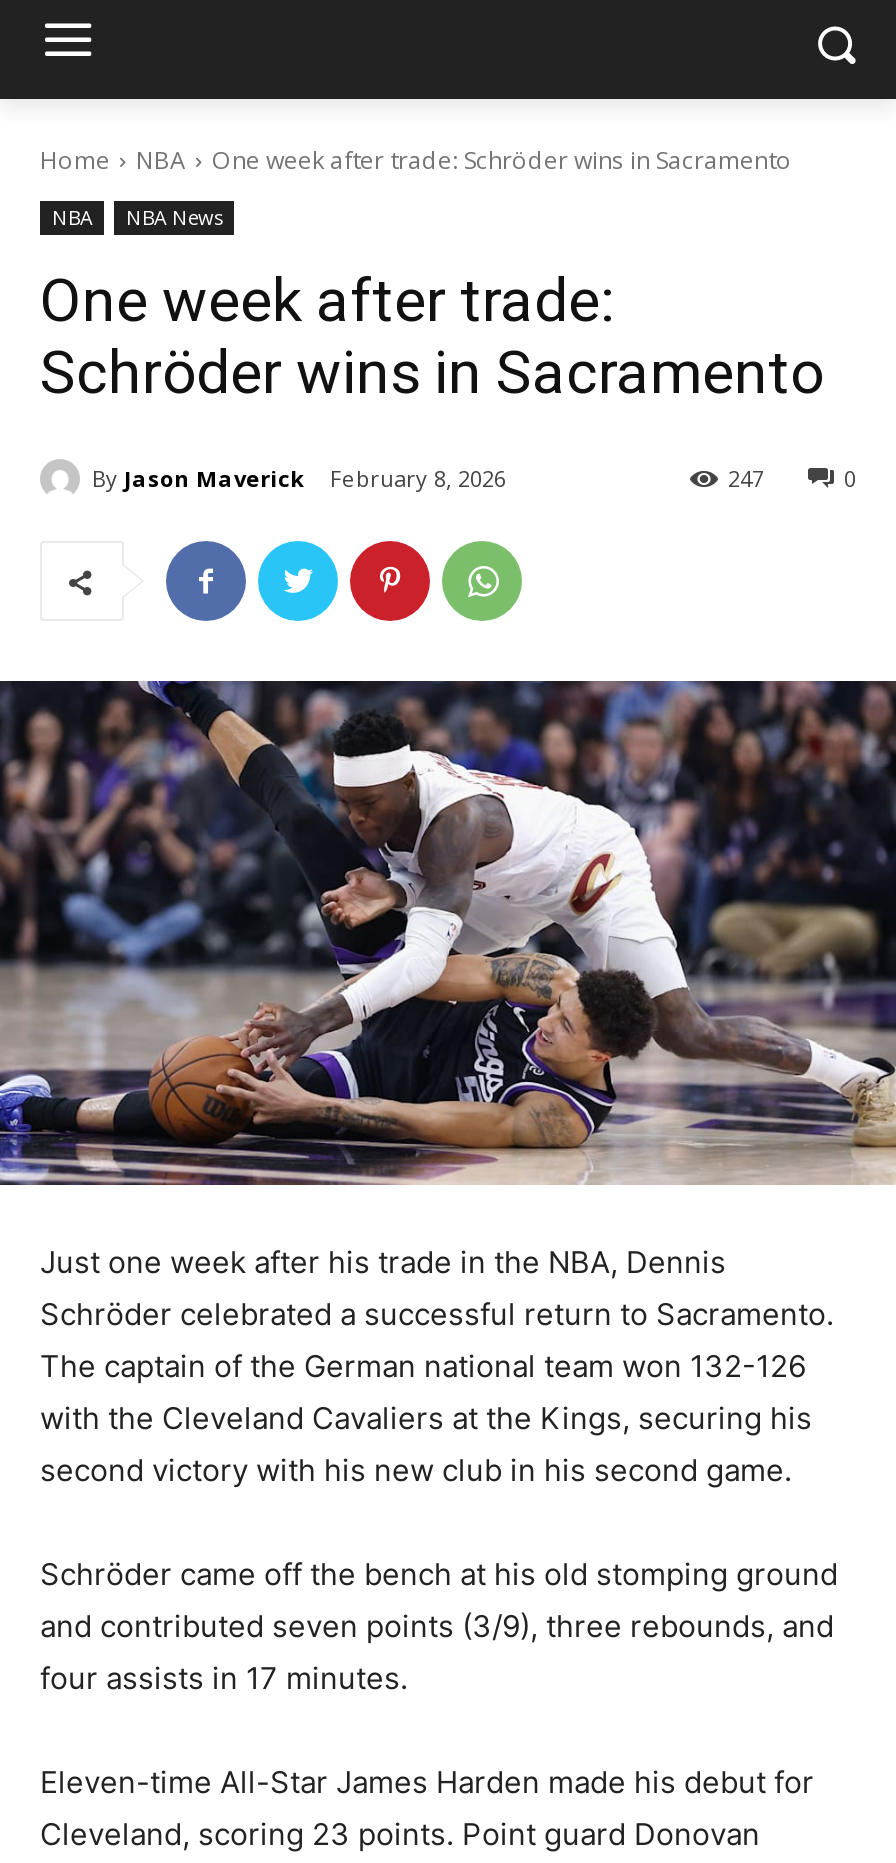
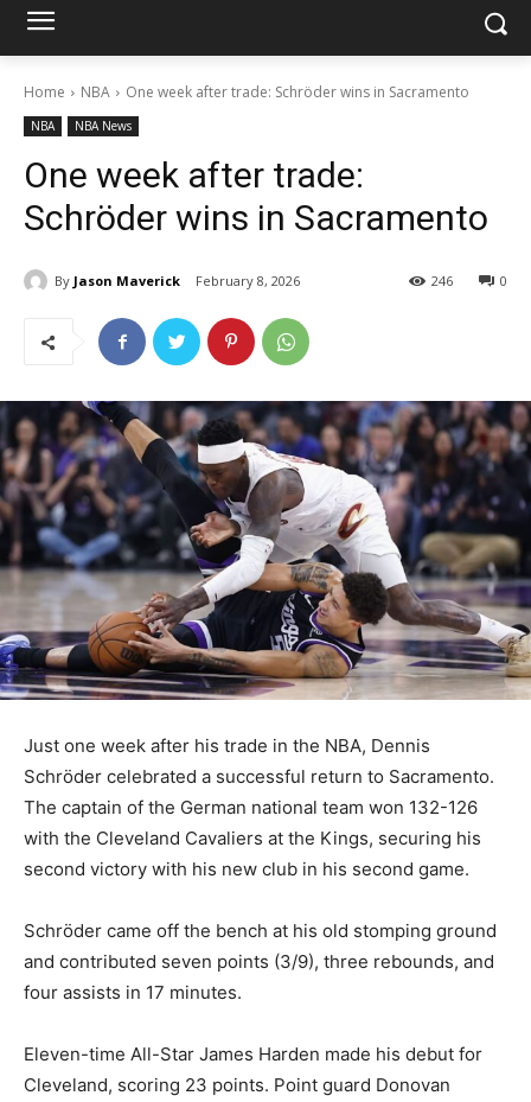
[728,463,764,493] 247 -> [431,272,453,290] 246

